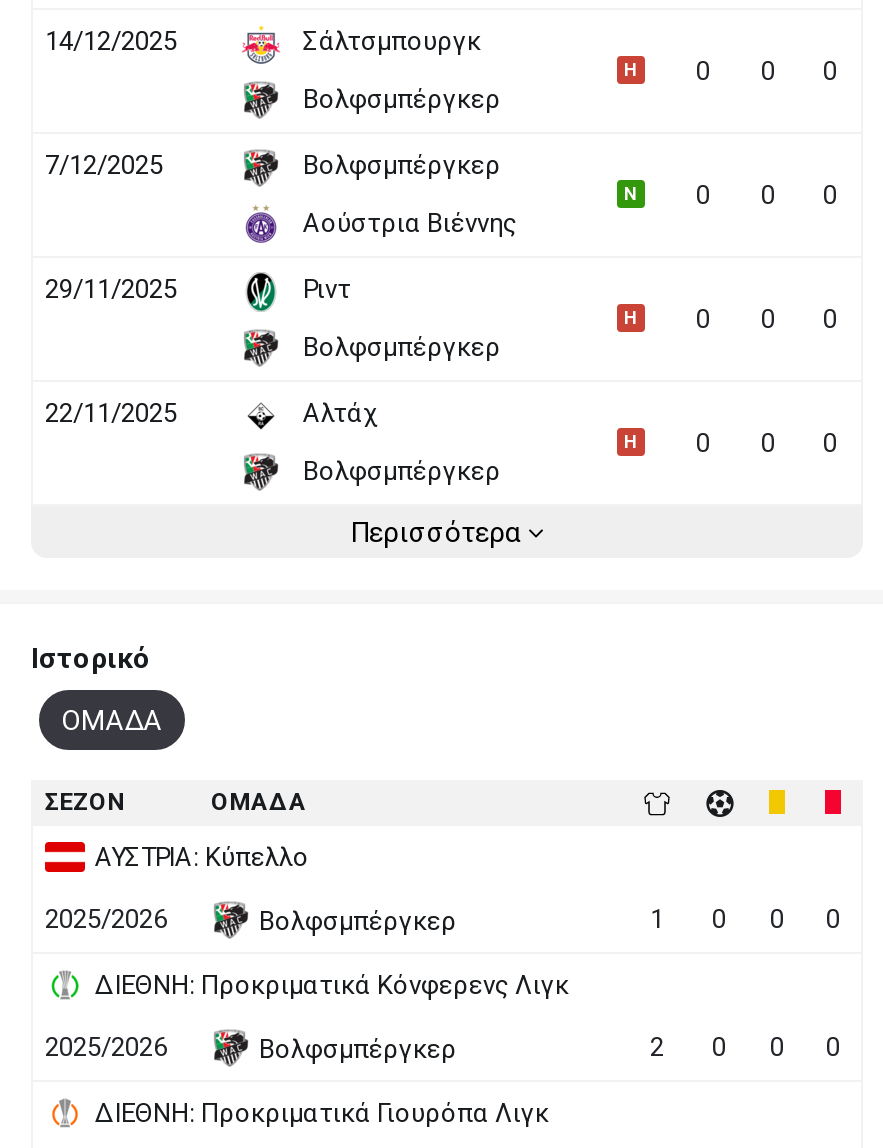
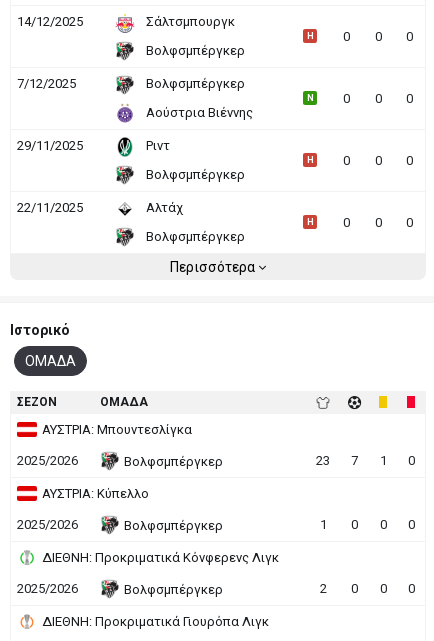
none -> [17,422,414,469] ΑΥΣΤΡΙΑ: Μπουντεσλίγκα | 2025/2026 | Βολφσμπέργκερ | 23 | 7 | 1 | 0

